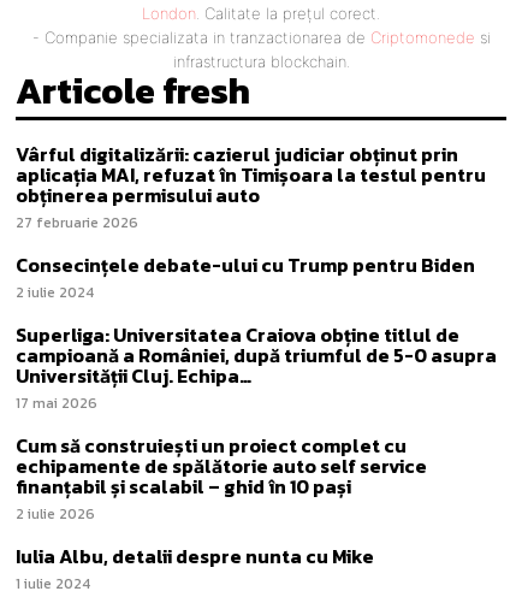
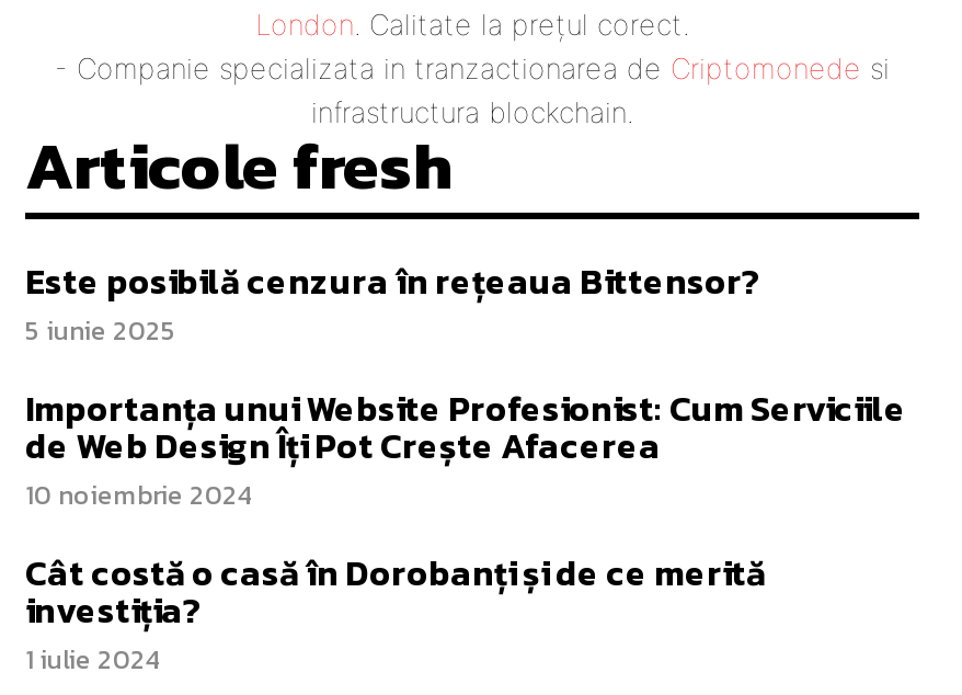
[16,139,497,570] Vârful digitalizării: cazierul judiciar obținut prin | aplicația MAI, refuzat în Timișoara la testul pentru | obținerea permisului auto | 27 februarie 2026 | Consecințele debate-ului cu Trump pentru Biden | 2 iulie 2024 | Superliga: Universitatea Craiova obține titlul de | campioană a României, după triumful de 5-0 asupra | Universității Cluj. Echipa… | 17 mai 2026 | Cum să construiești un proiect complet cu | echipamente de spălătorie auto self service | finanțabil și scalabil – ghid în 10 pași | 2 iulie 2026 | Iulia Albu, detalii despre nunta cu Mike -> [25,254,906,635] Este posibilă cenzura în rețeaua Bittensor? | 5 iunie 2025 | Importanța unui Website Profesionist: Cum Serviciile | de Web Design Îți Pot Crește Afacerea | 10 noiembrie 2024 | Cât costă o casă în Dorobanți și de ce merită | investiția?

